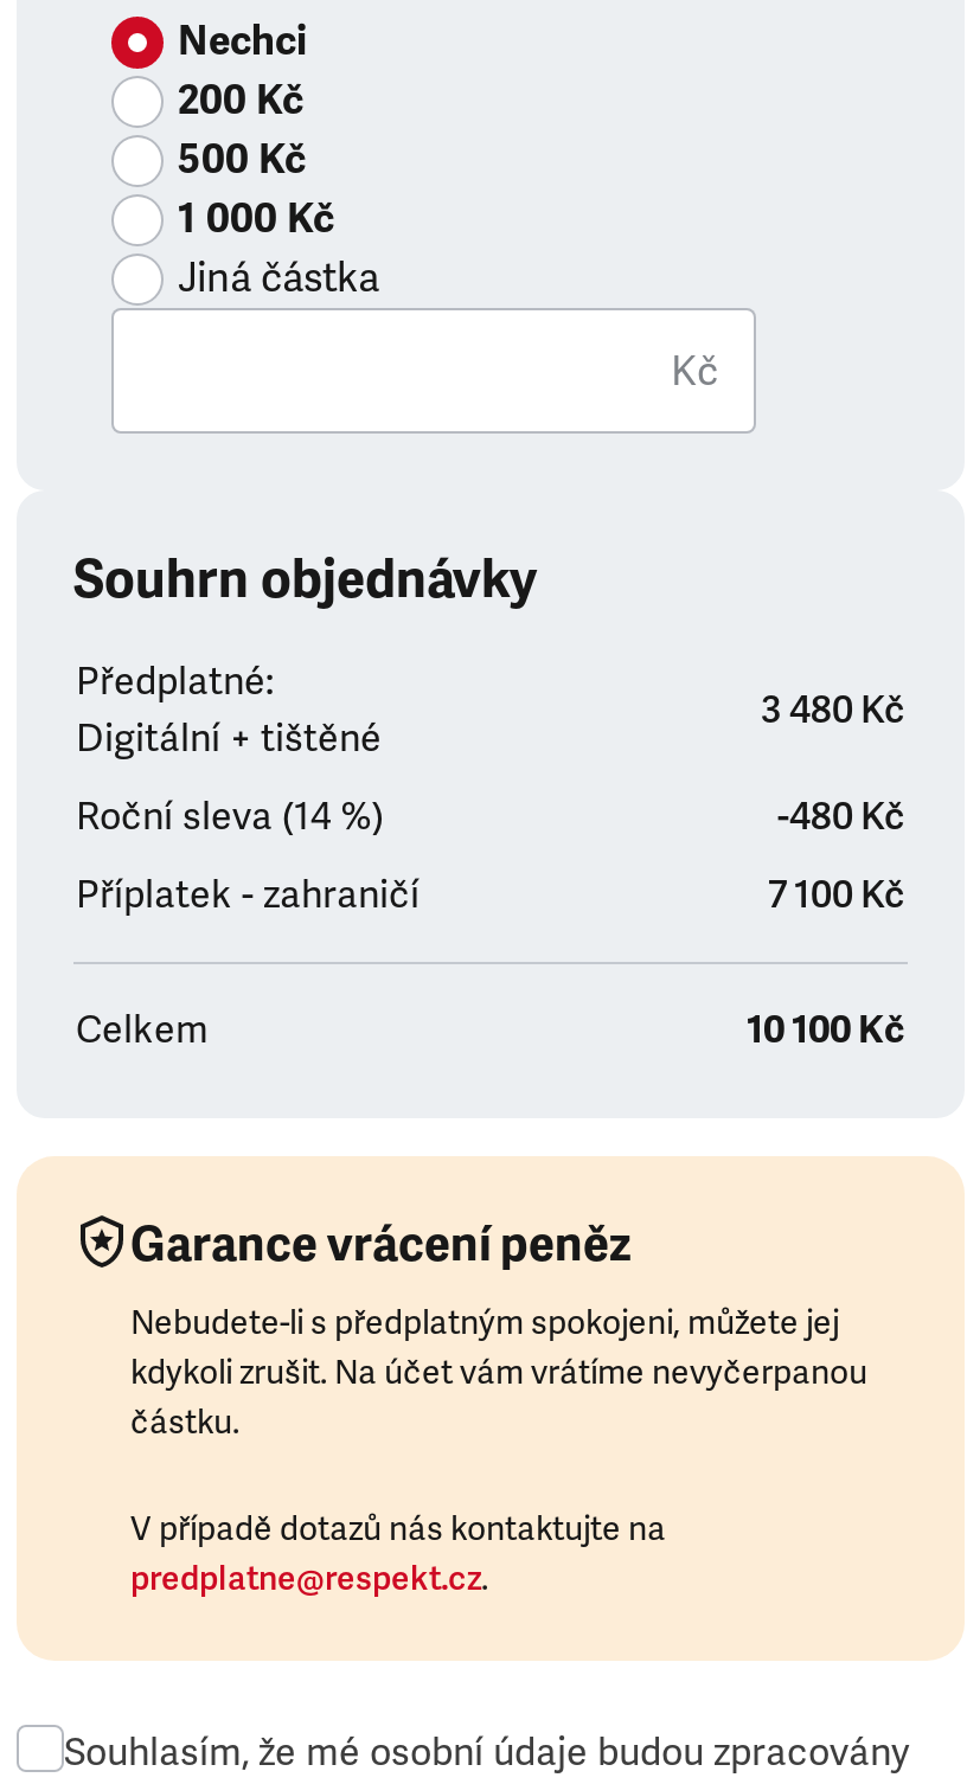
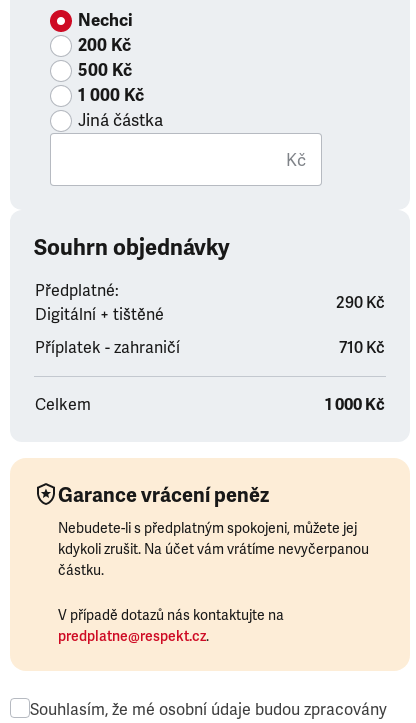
[76,687,905,841] 3 480 Kč | Roční sleva (14 %) | -480 Kč -> [336,293,385,313] 290 Kč
[768,872,905,919] 7 100 Kč -> [339,338,385,358] 710 Kč
[747,1007,905,1054] 10 100 Kč -> [325,395,385,415] 1 000 Kč

